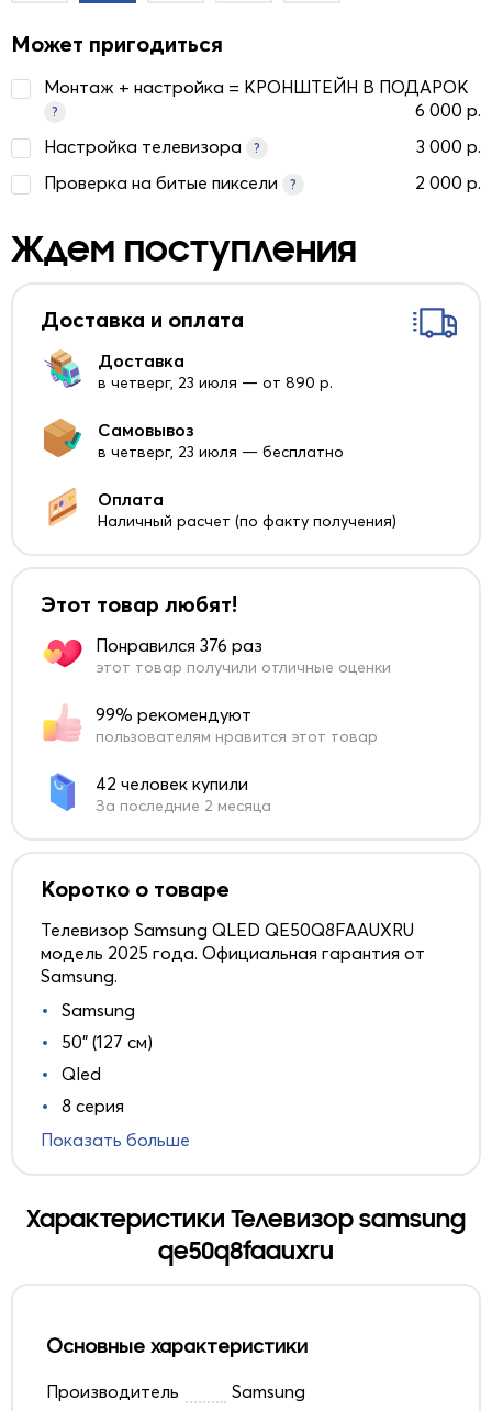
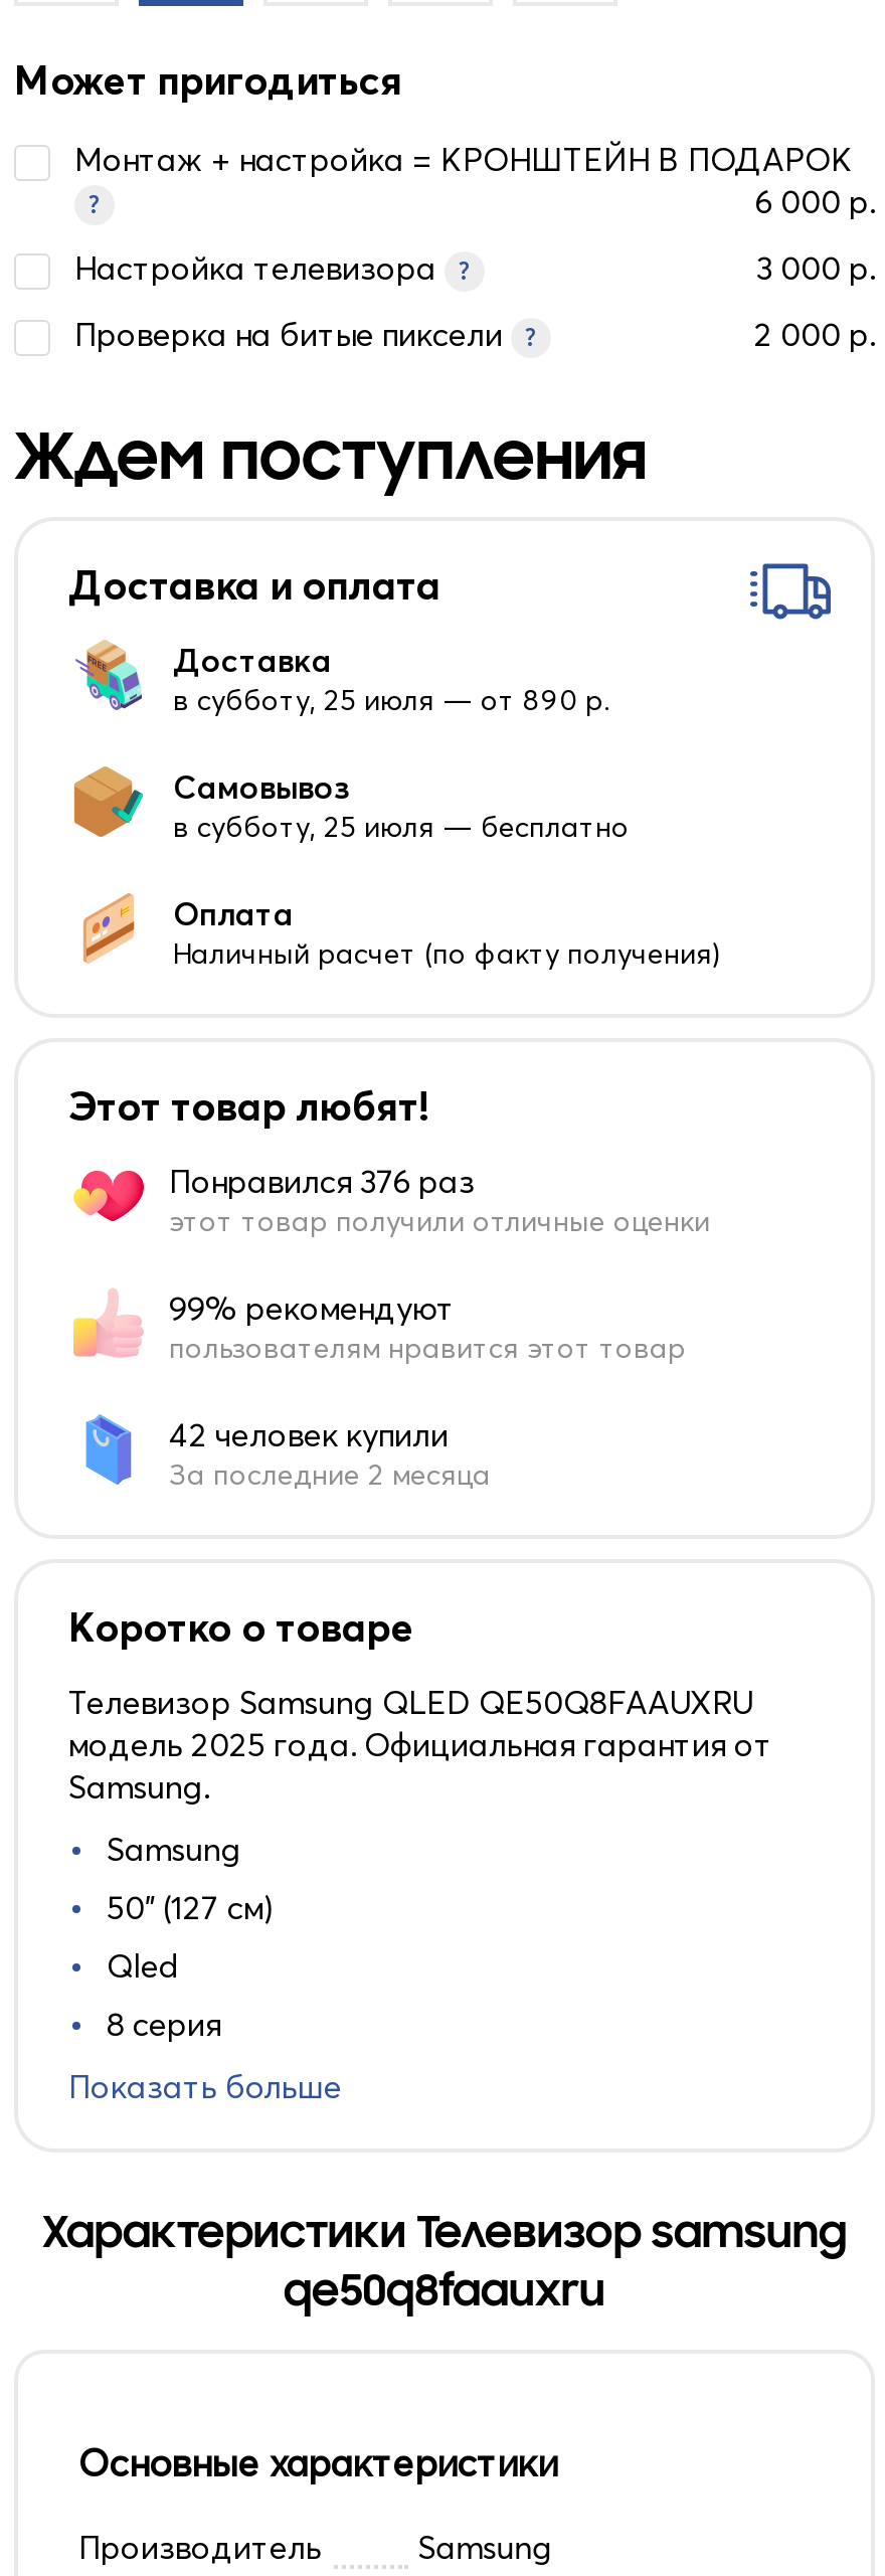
[98,373,333,392] в четверг, 23 июля — от 890 р. -> [173,682,609,718] в субботу, 25 июля — от 890 р.
[98,442,344,462] в четверг, 23 июля — бесплатно -> [173,809,630,845] в субботу, 25 июля — бесплатно

